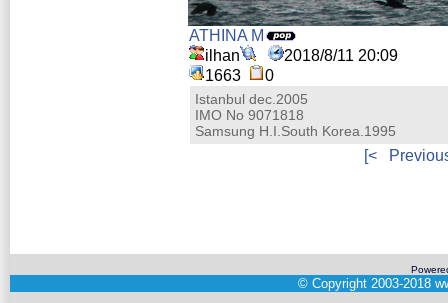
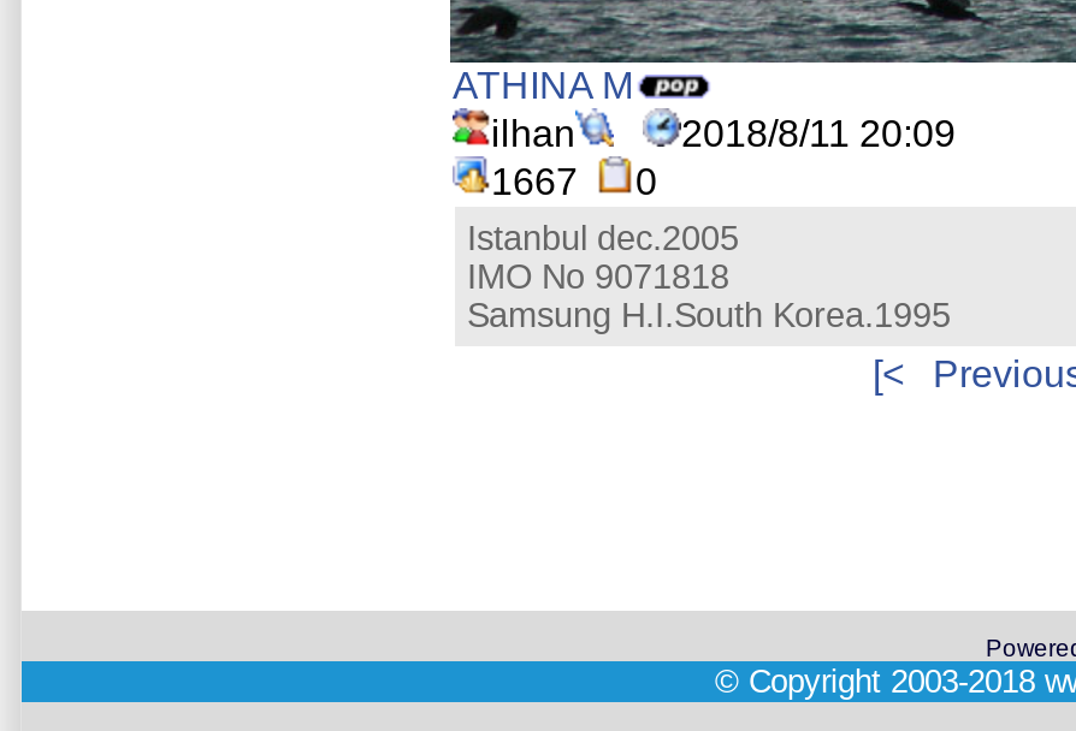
[205,66,290,83] 1663 0 -> [491,160,696,201] 1667 0

